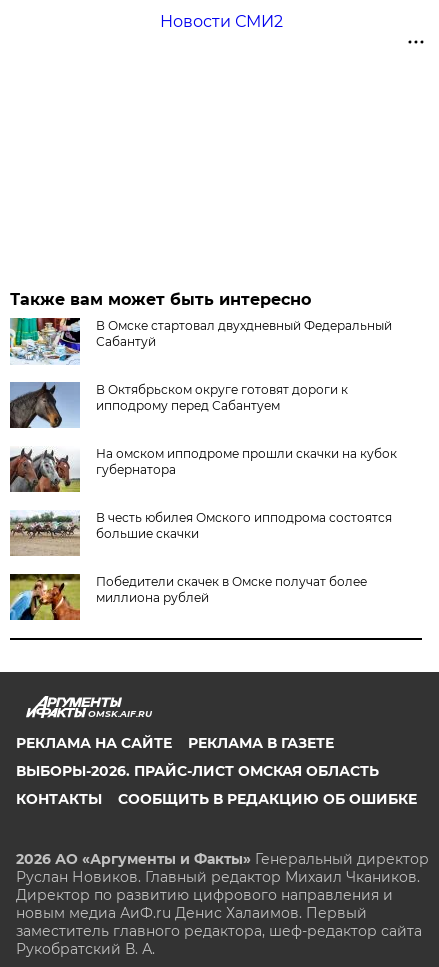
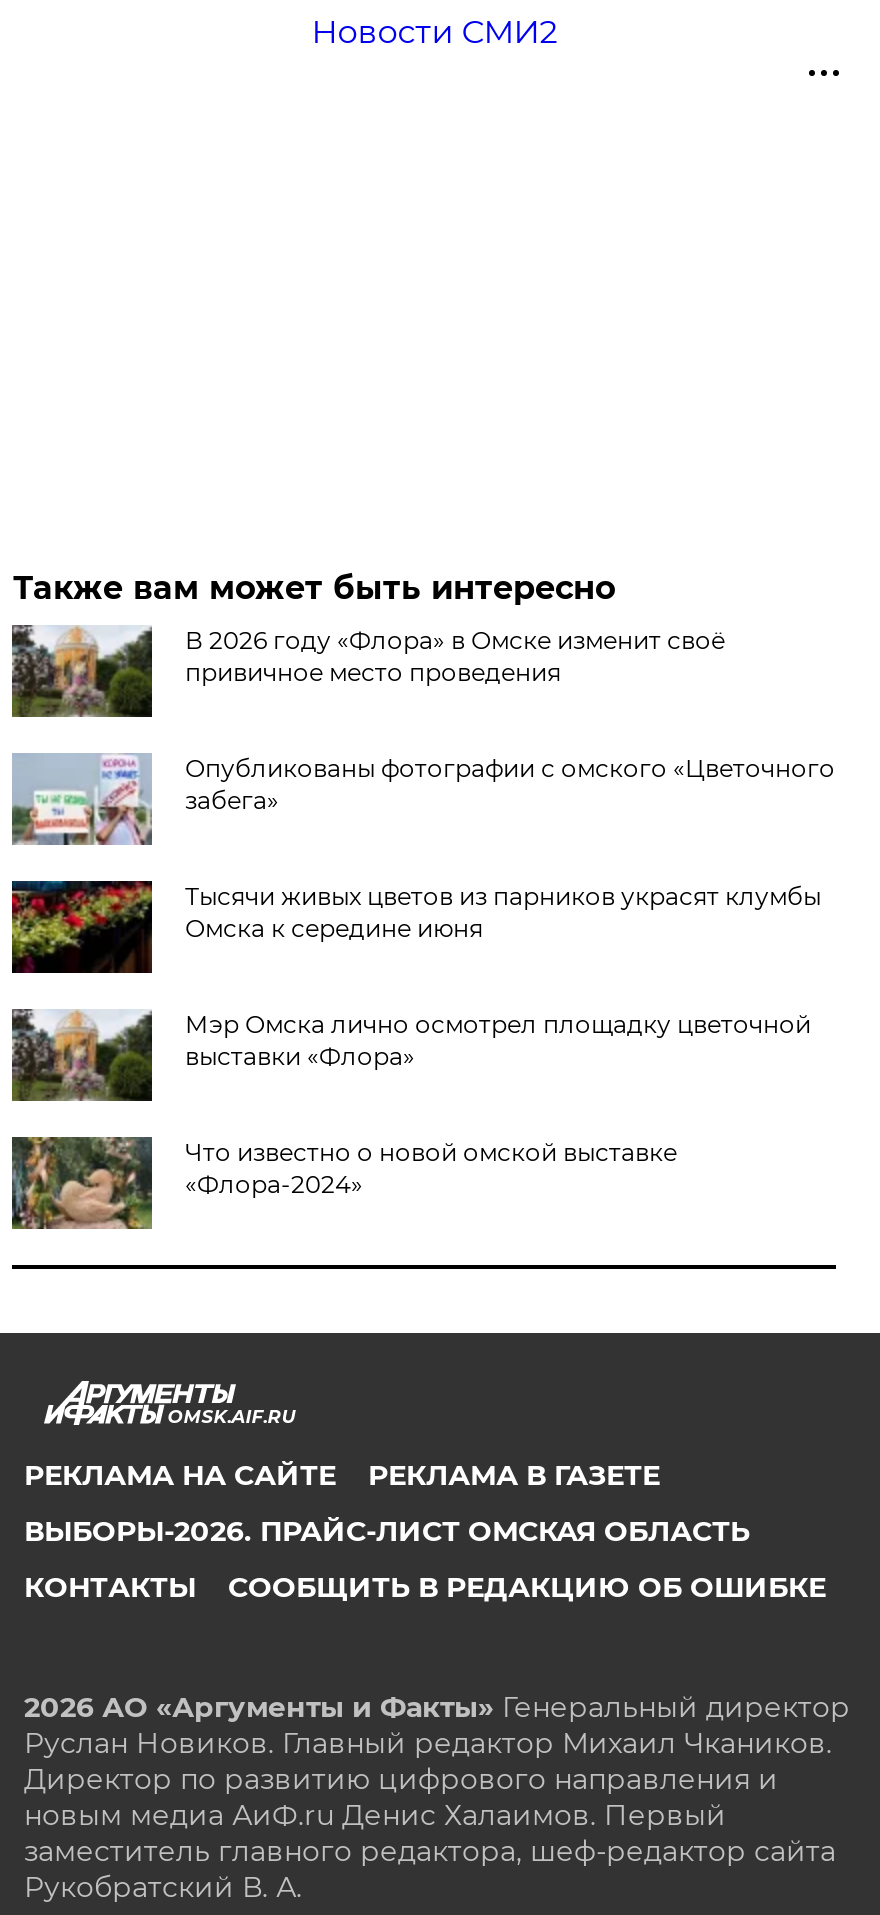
[9,317,392,365] [image] | В Омске стартовал двухдневный Федеральный | Сабантуй -> [10,623,725,719] [image] | В 2026 году «Флора» в Омске изменит своё | привичное место проведения
[9,382,348,429] [image] | В Октябрьском округе готовят дороги к | ипподрому перед Сабантуем -> [10,754,835,847] [image] | Опубликованы фотографии с омского «Цветочного | забега»
[9,446,397,493] [image] | На омском ипподроме прошли скачки на кубок | губернатора -> [10,879,821,975] [image] | Тысячи живых цветов из парников украсят клумбы | Омска к середине июня
[9,510,392,556] [image] | В честь юбилея Омского ипподрома состоятся | большие скачки -> [10,1007,811,1101] [image] | Мэр Омска лично осмотрел площадку цветочной | выставки «Флора»
[9,573,367,621] [image] | Победители скачек в Омске получат более | миллиона рублей -> [10,1135,677,1231] [image] | Что известно о новой омской выставке | «Флора-2024»

